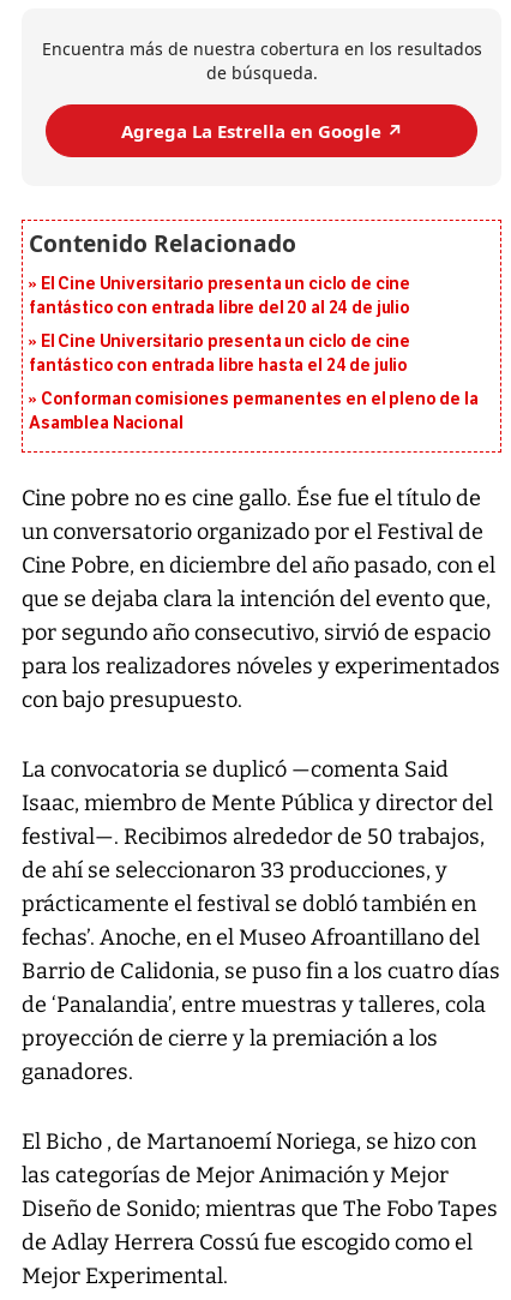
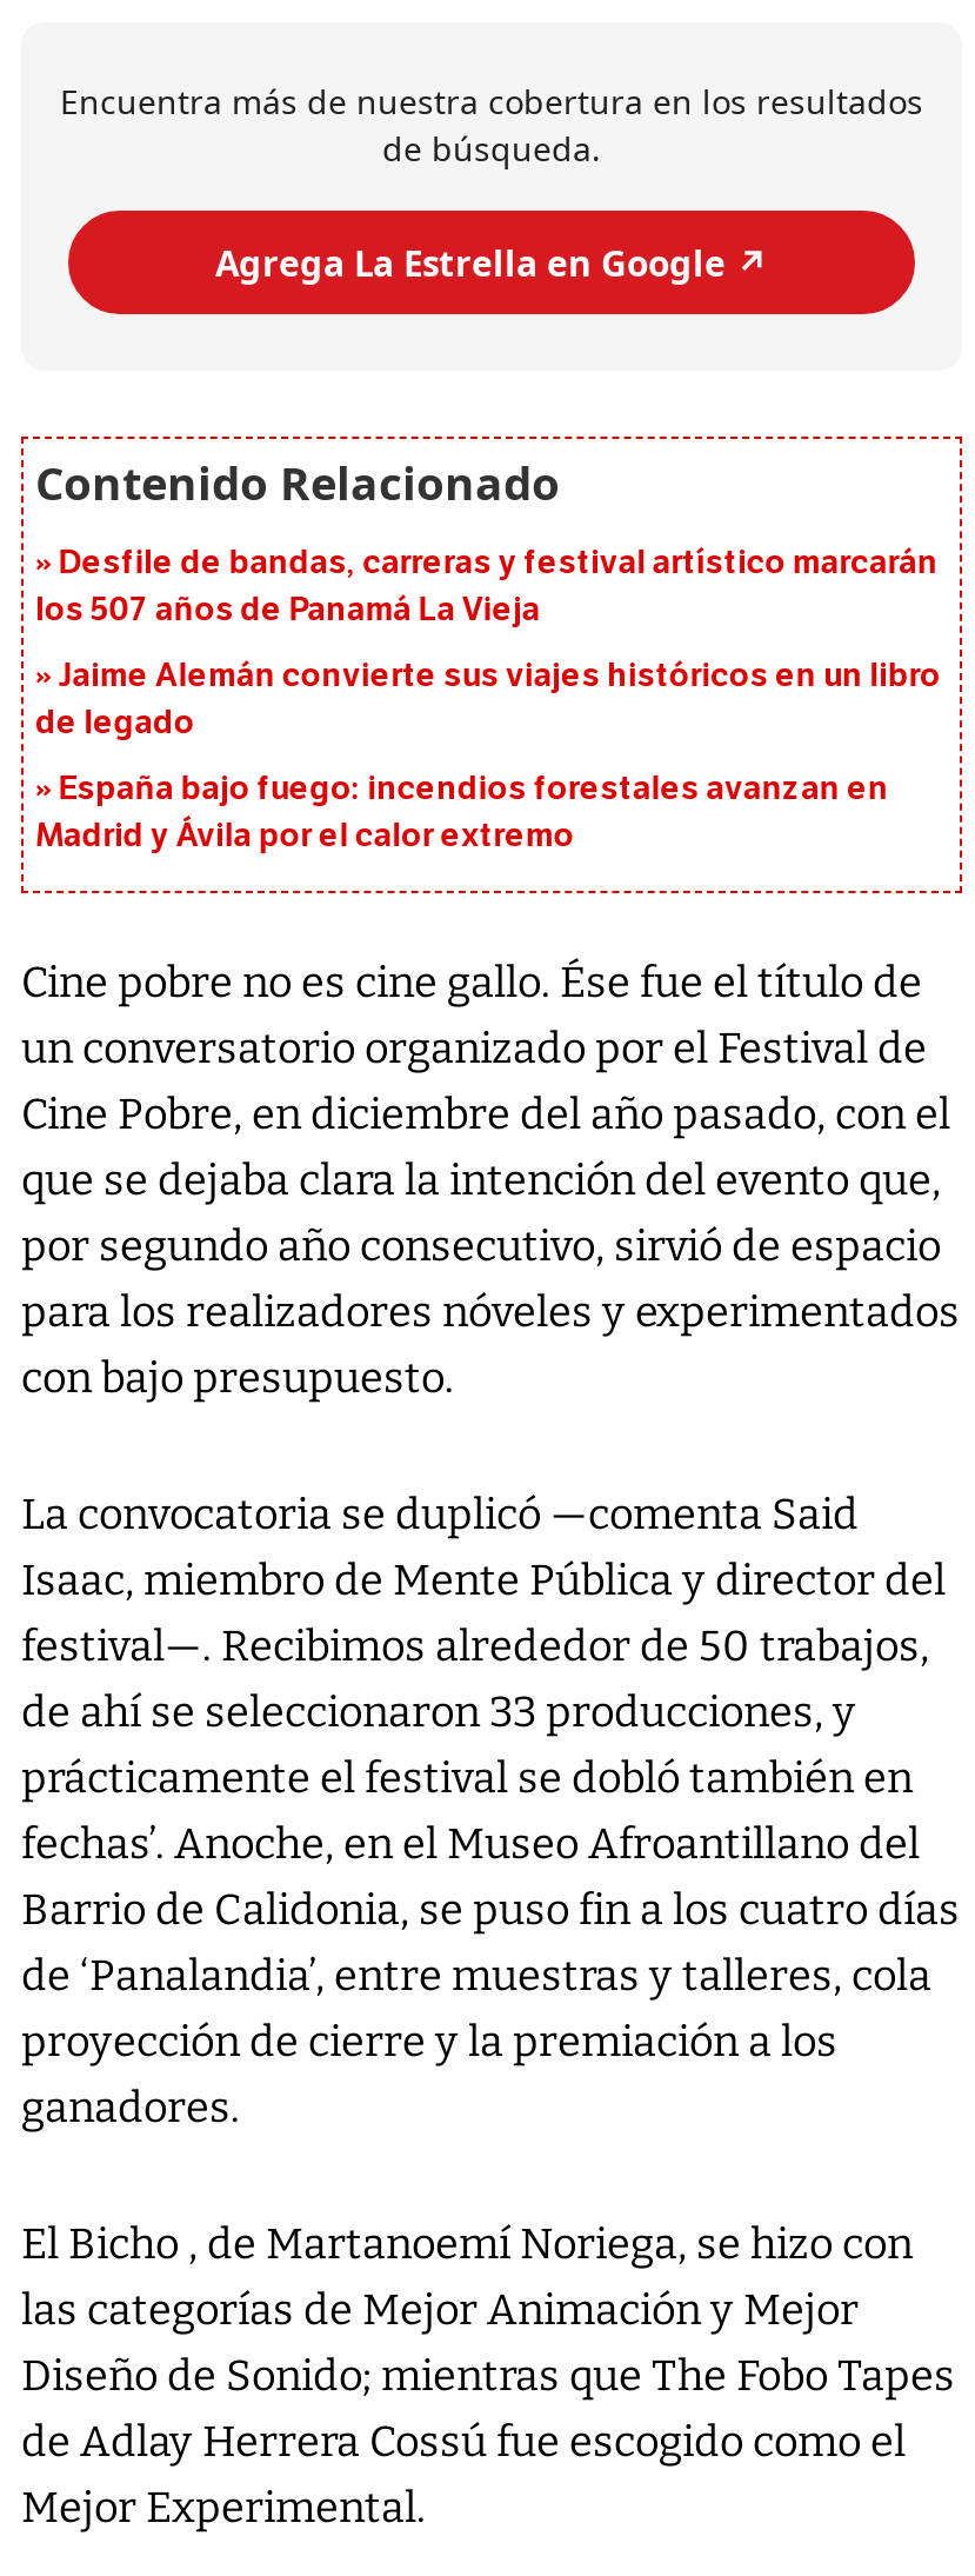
[29,274,410,319] El Cine Universitario presenta un ciclo de cine | fantástico con entrada libre del 20 al 24 de julio -> [35,544,938,631] Desfile de bandas, carreras y festival artístico marcarán | los 507 años de Panamá La Vieja
[29,332,410,376] El Cine Universitario presenta un ciclo de cine | fantástico con entrada libre hasta el 24 de julio -> [35,657,941,744] Jaime Alemán convierte sus viajes históricos en un libro | de legado
[29,390,478,434] Conforman comisiones permanentes en el pleno de la | Asamblea Nacional -> [35,770,889,857] España bajo fuego: incendios forestales avanzan en | Madrid y Ávila por el calor extremo

